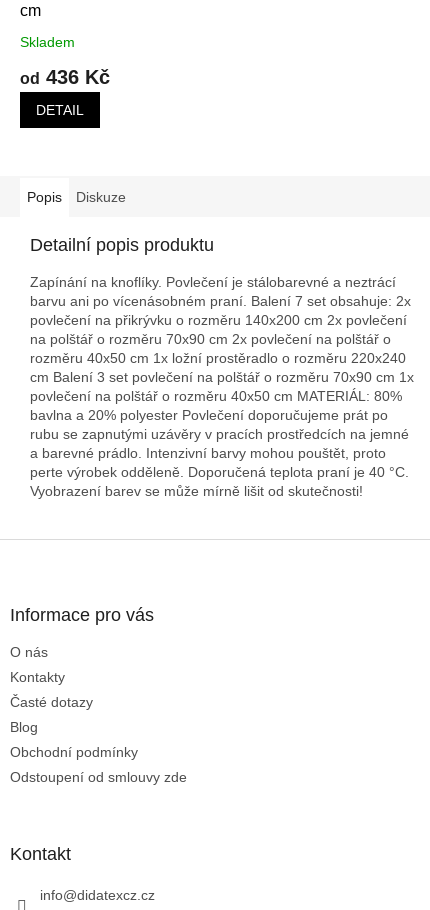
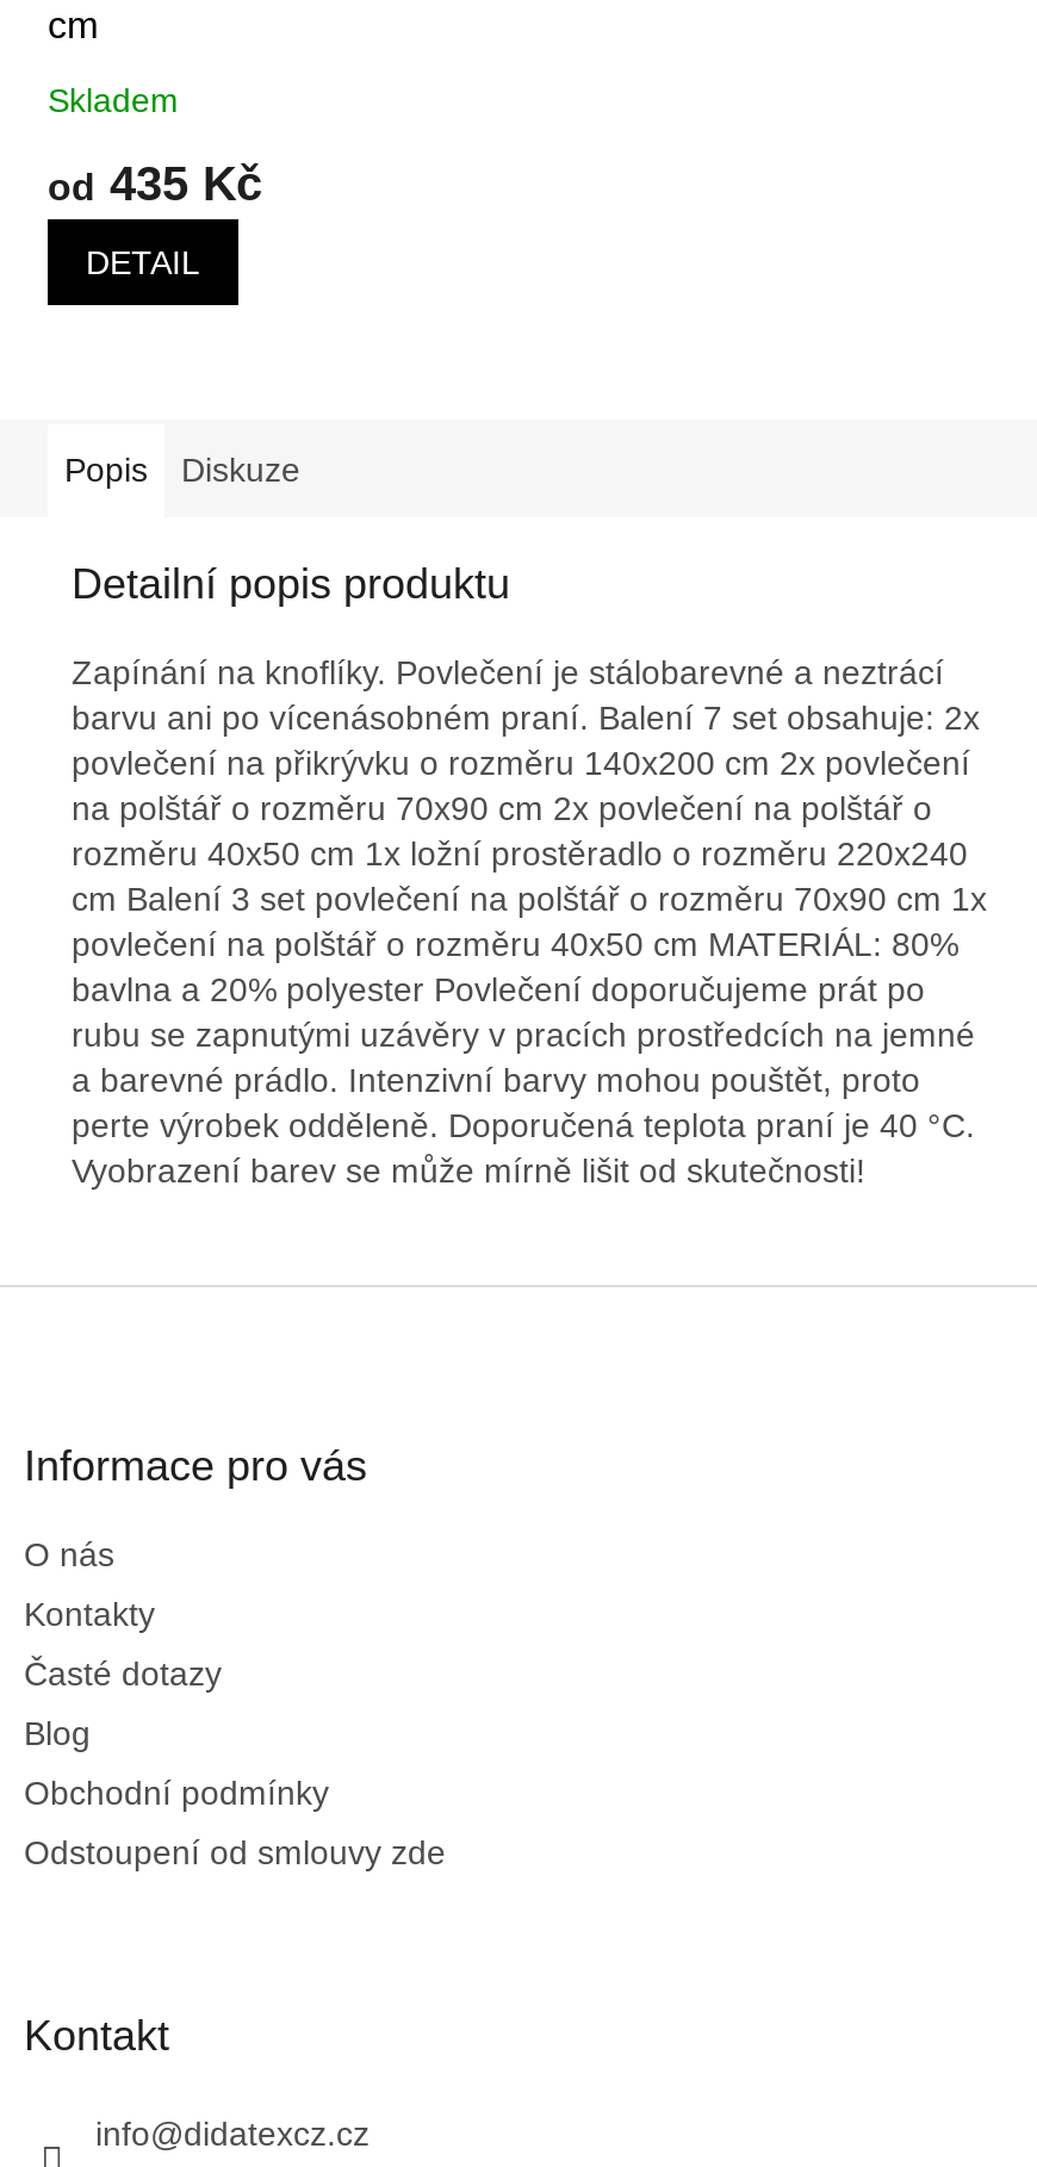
[20,66,110,88] od 436 Kč -> [48,158,262,211] od 435 Kč

